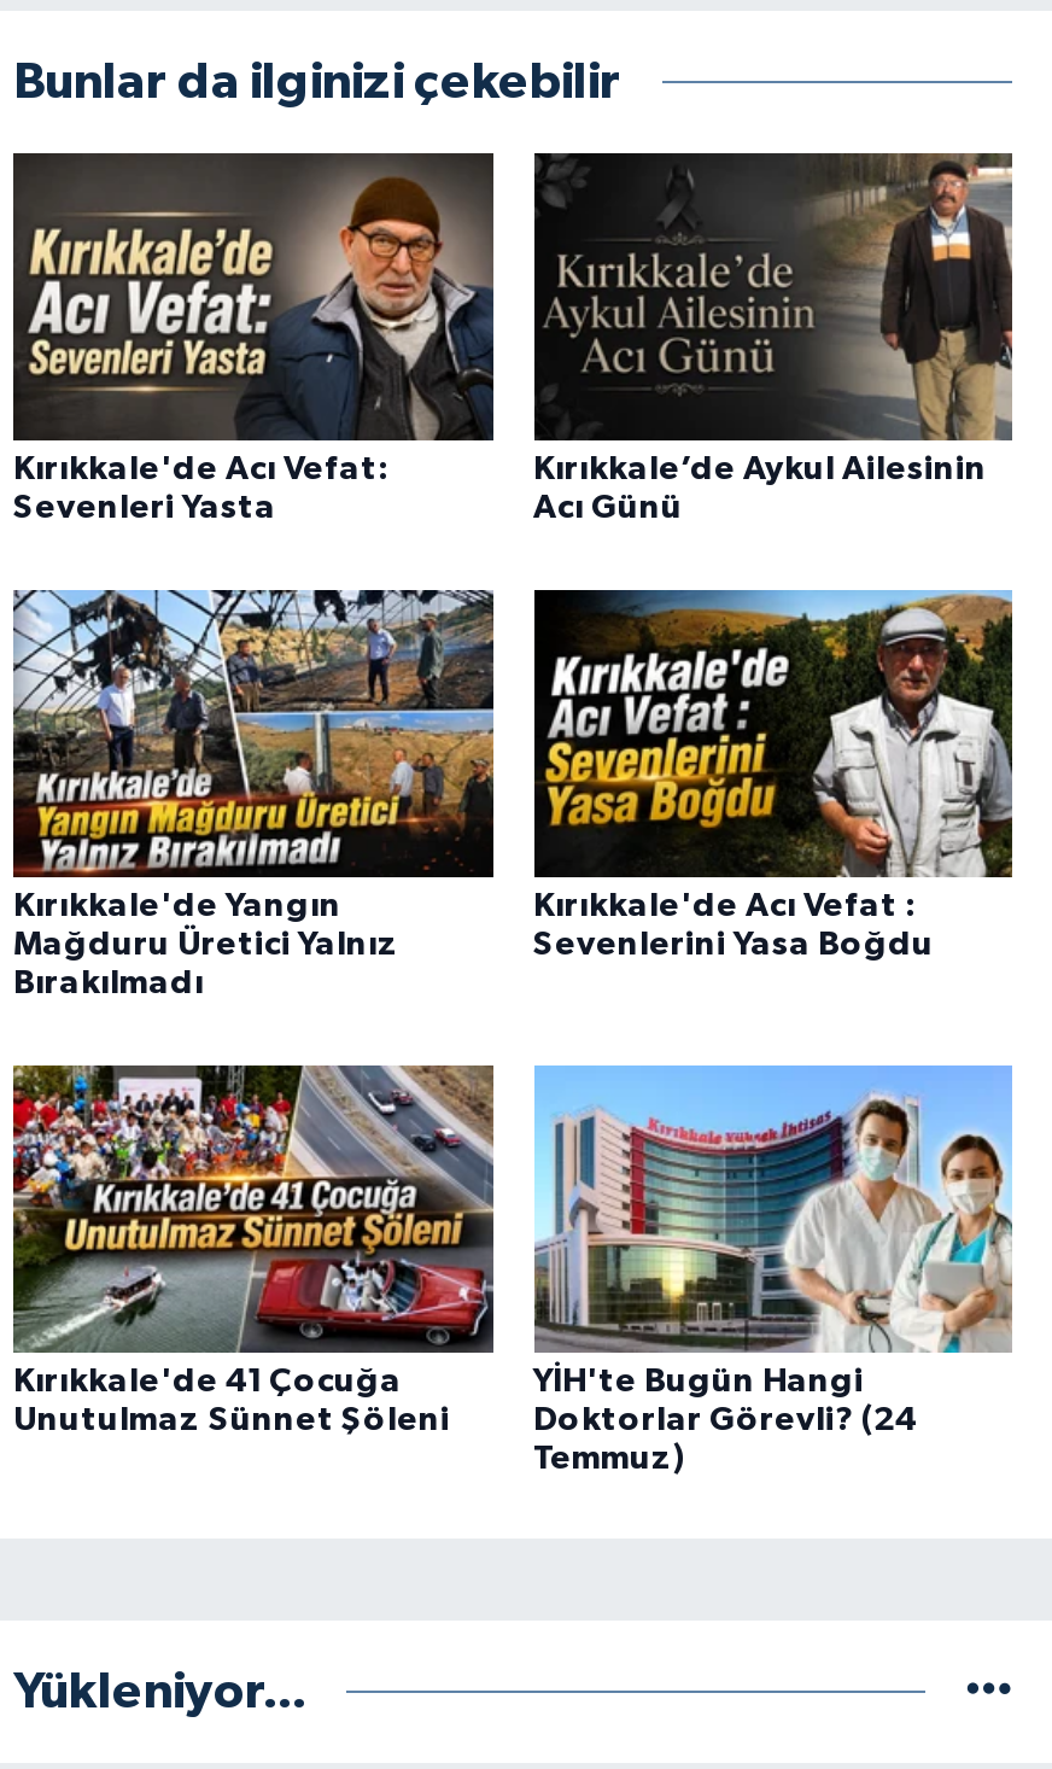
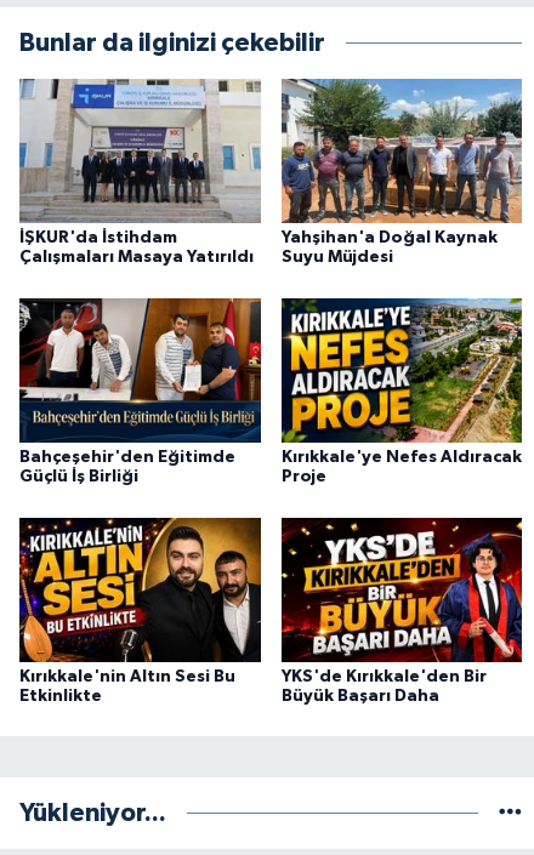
[11,151,496,526] [image] | Kırıkkale'de Acı Vefat: | Sevenleri Yasta -> [18,79,261,266] [image] | İŞKUR'da İstihdam | Çalışmaları Masaya Yatırıldı
[532,151,1015,526] [image] | Kırıkkale’de Aykul Ailesinin | Acı Günü -> [280,78,522,266] [image] | Yahşihan'a Doğal Kaynak | Suyu Müjdesi
[533,590,1015,962] [image] | Kırıkkale'de Acı Vefat : | Sevenlerini Yasa Boğdu -> [281,297,523,485] [image] | Kırıkkale'ye Nefes Aldıracak | Proje
[13,621,496,1001] [image] | Kırıkkale'de Yangın | Mağduru Üretici Yalnız | Bırakılmadı -> [19,297,261,485] [image] | Bahçeşehir'den Eğitimde | Güçlü İş Birliği
[11,1063,496,1437] [image] | Kırıkkale'de 41 Çocuğa | Unutulmaz Sünnet Şöleni -> [18,517,261,705] [image] | Kırıkkale'nin Altın Sesi Bu | Etkinlikte
[532,1063,1015,1476] [image] | YİH'te Bugün Hangi | Doktorlar Görevli? (24 | Temmuz) -> [280,517,523,705] [image] | YKS'de Kırıkkale'den Bir | Büyük Başarı Daha

